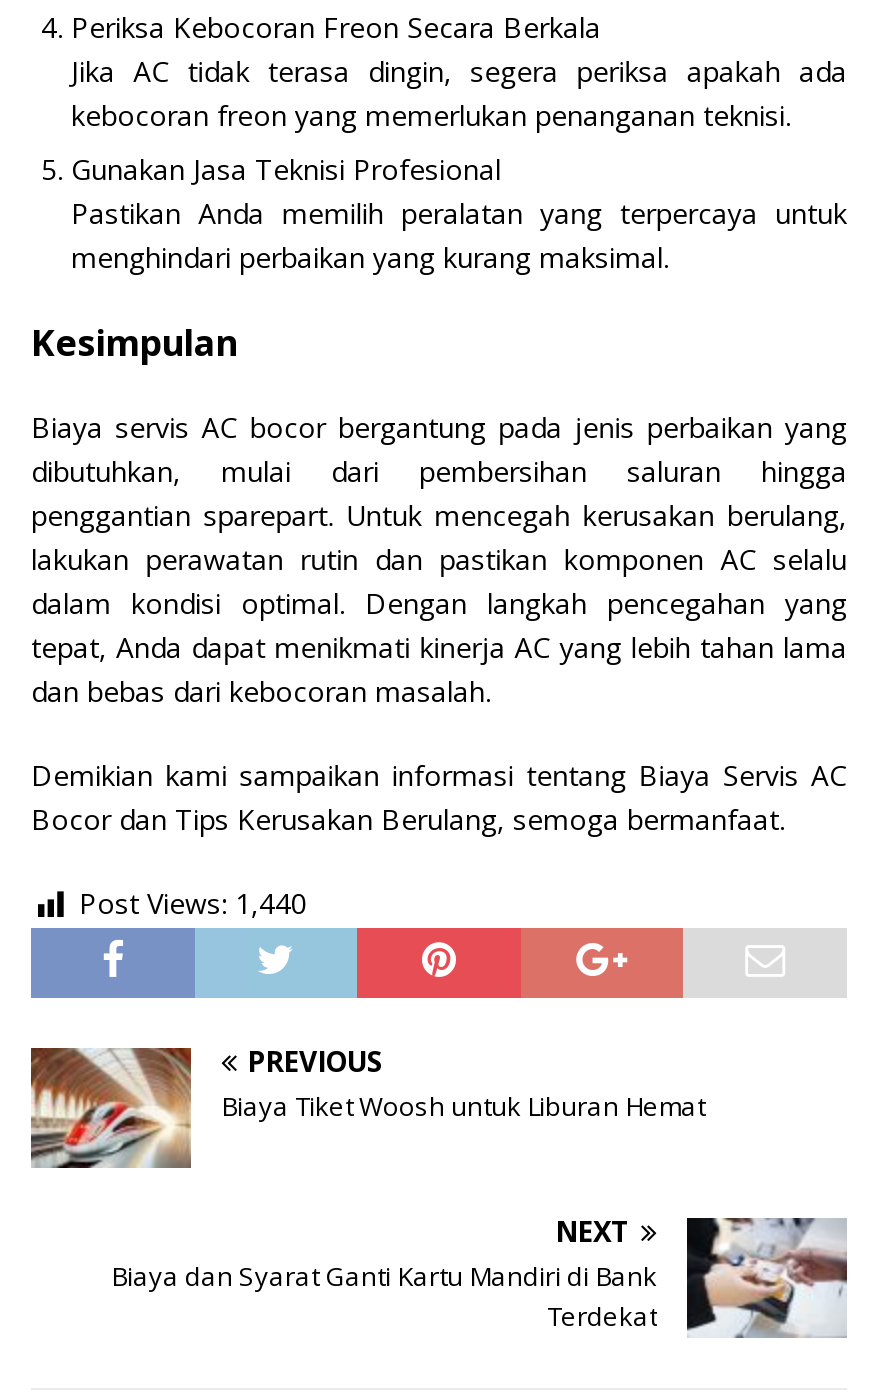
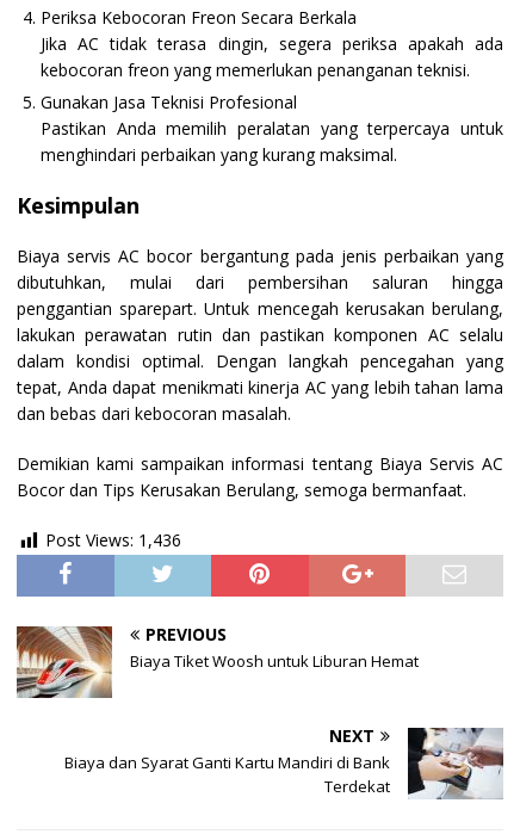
[79,885,307,923] Post Views: 1,440 -> [45,529,181,552] Post Views: 1,436

